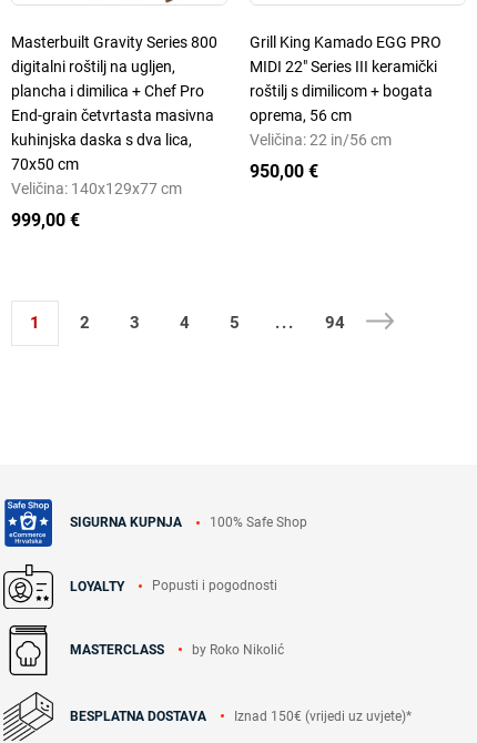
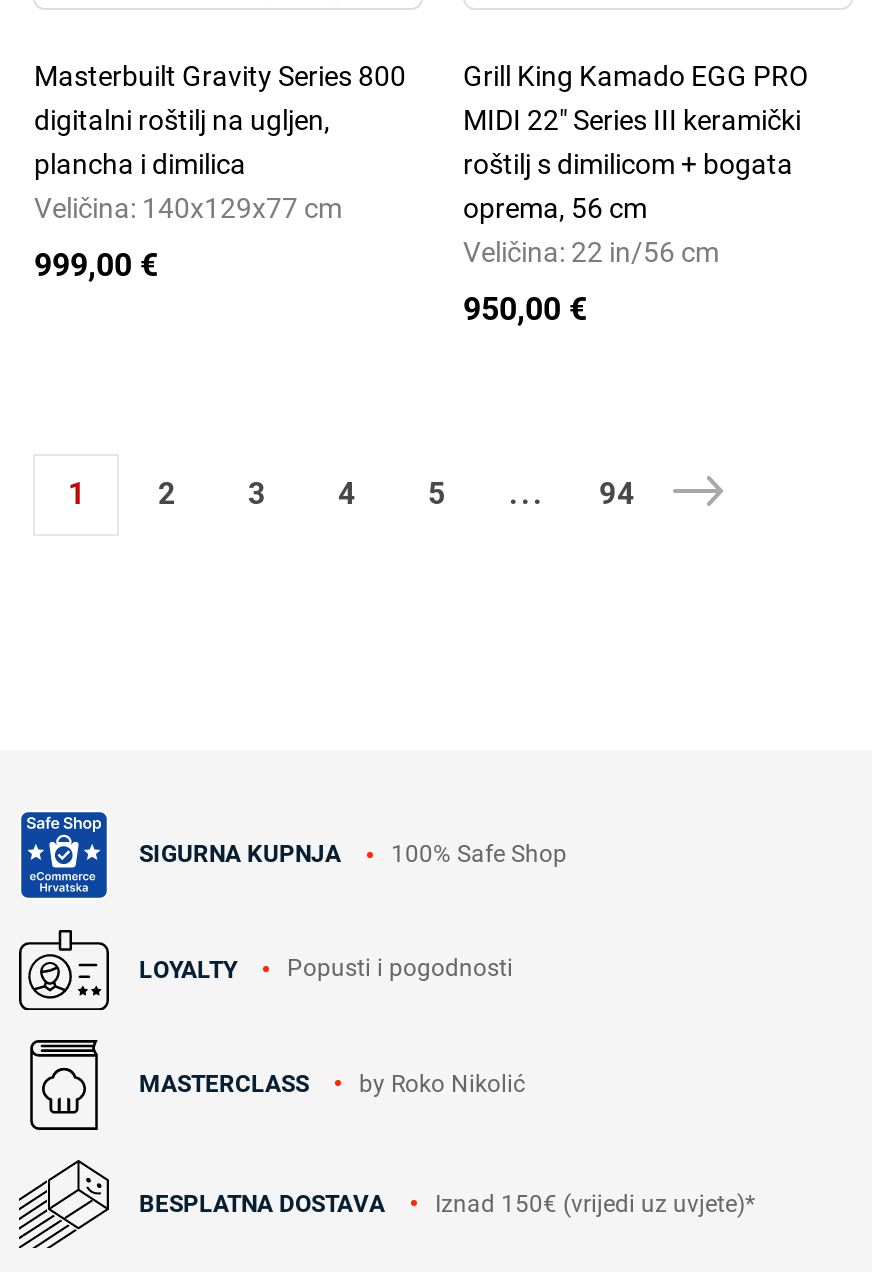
[12,82,215,173] plancha i dimilica + Chef Pro | End-grain četvrtasta masivna | kuhinjska daska s dva lica, | 70x50 cm -> [34,148,246,180] plancha i dimilica
moved [12,180,182,231] -> [34,192,342,284]: Veličina: 140x129x77 cm | 999,00 €

